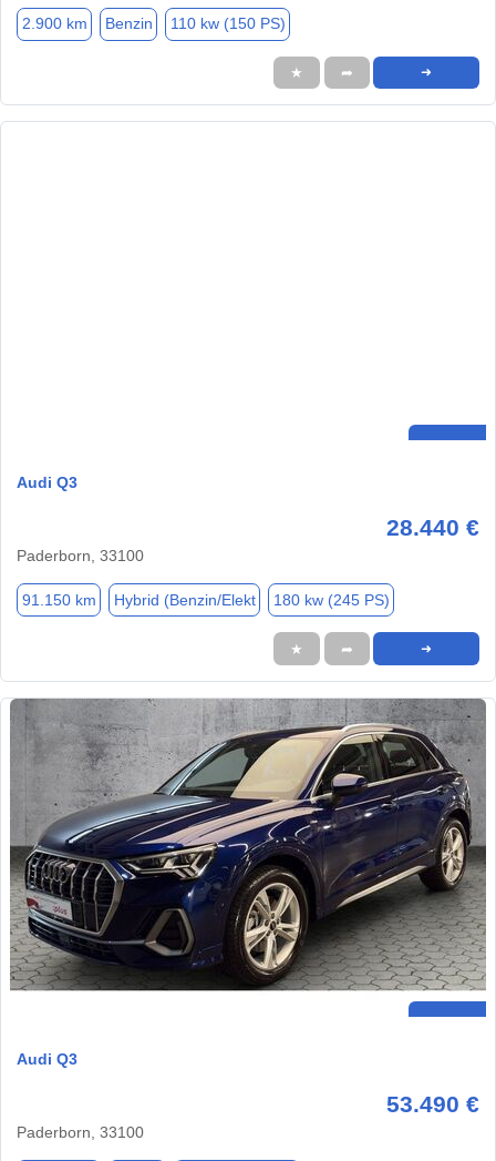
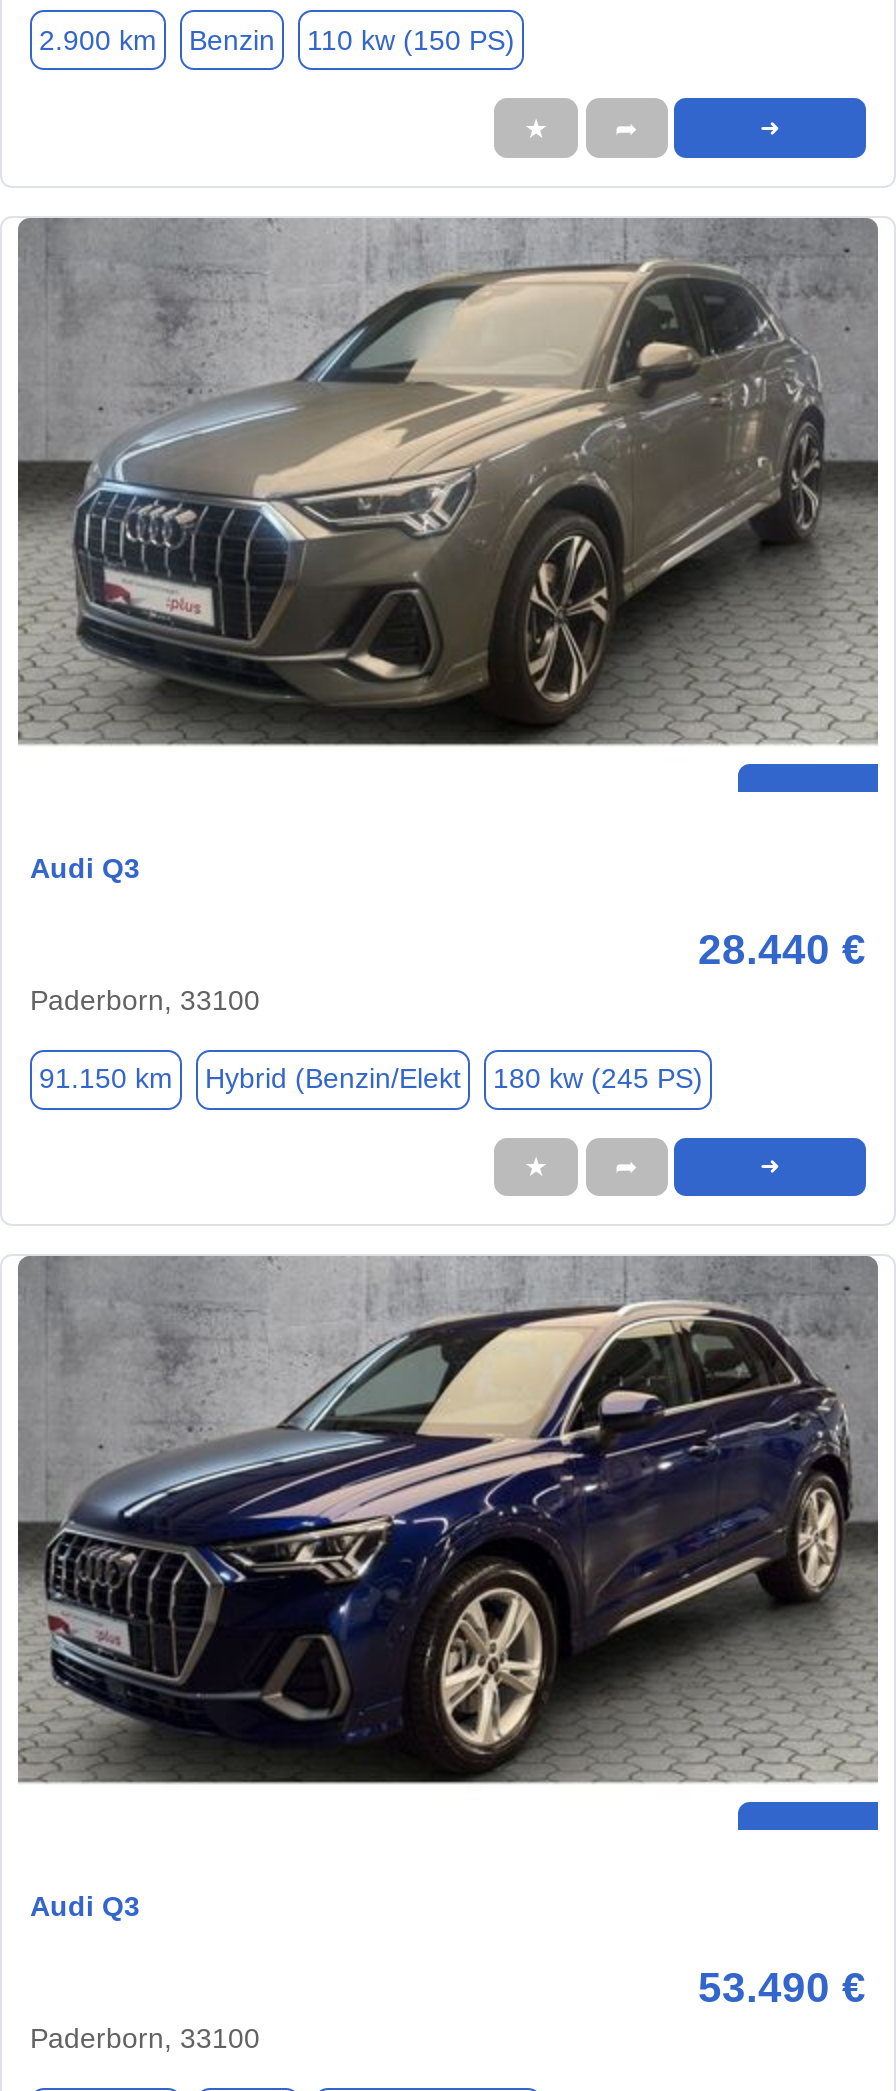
none -> [16,217,880,747] [image]

